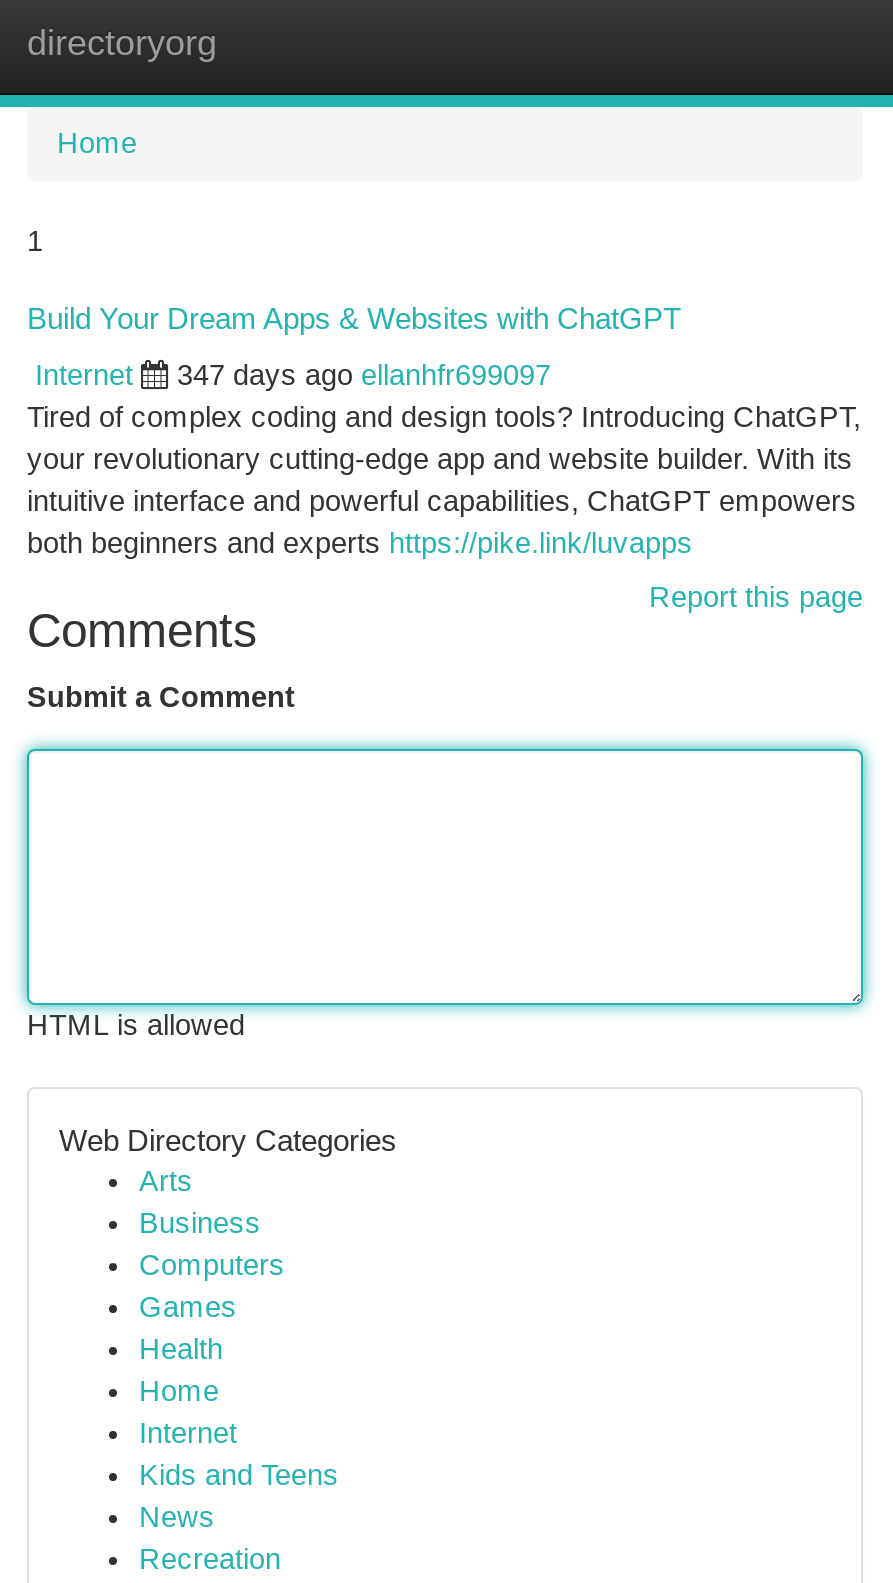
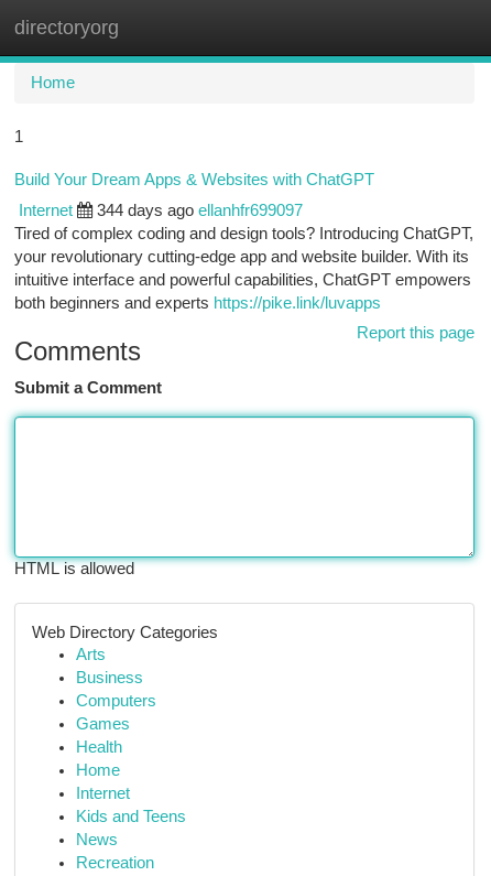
[177,359,551,391] 347 days ago ellanhfr699097 -> [97,202,303,219] 344 days ago ellanhfr699097

